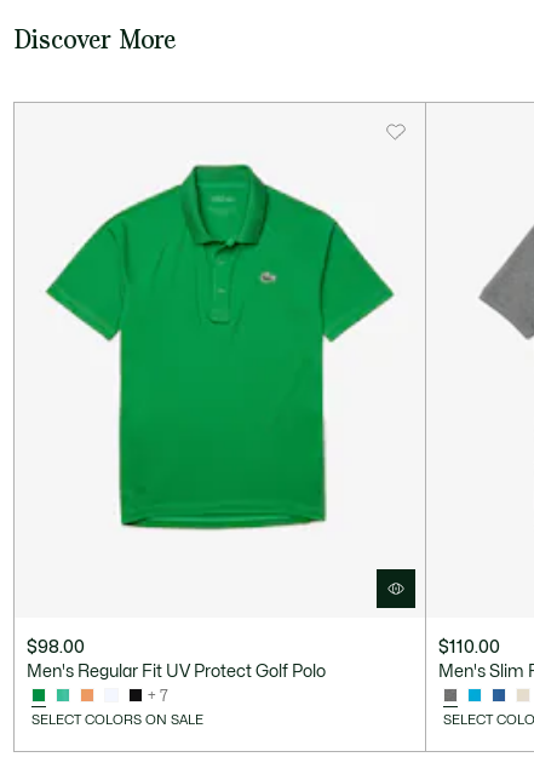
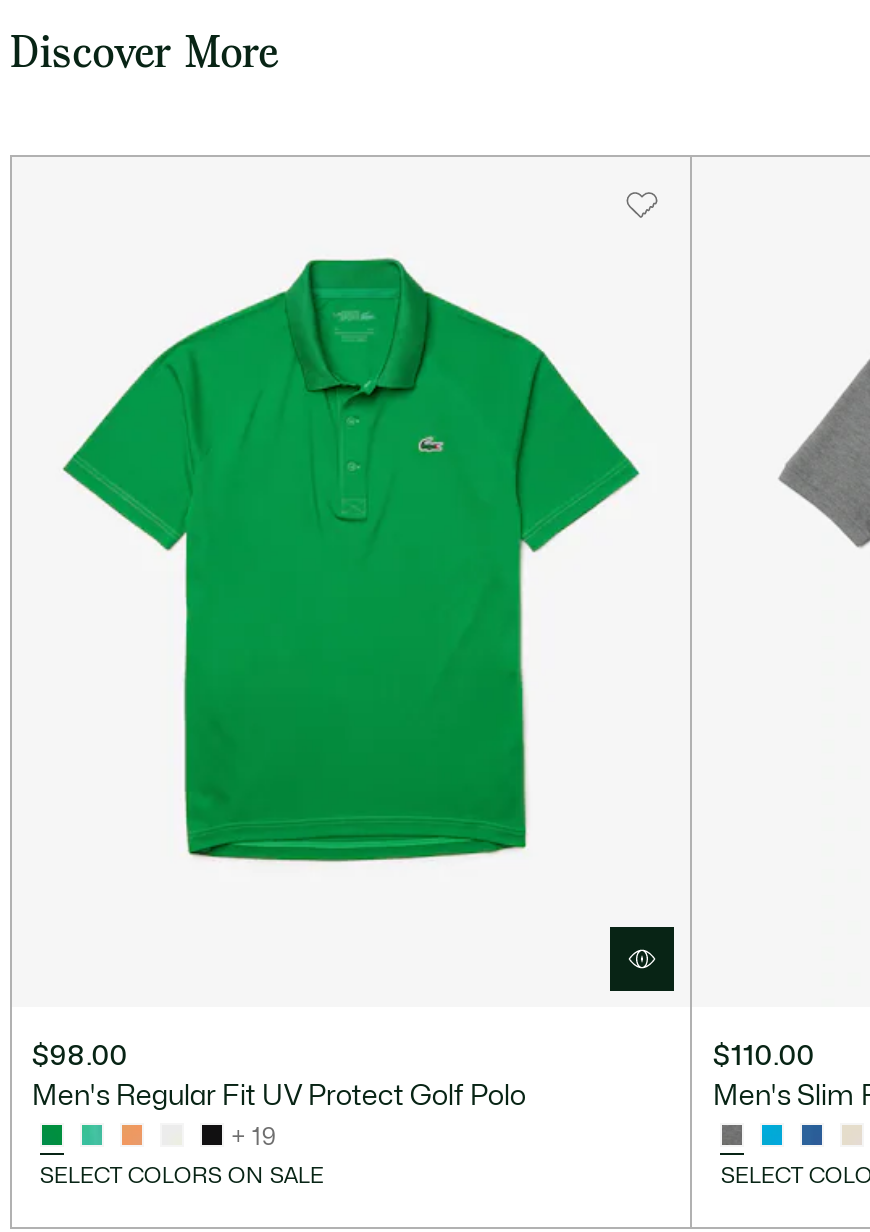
[148,689,168,703] + 7 -> [232,1124,276,1148] + 19

